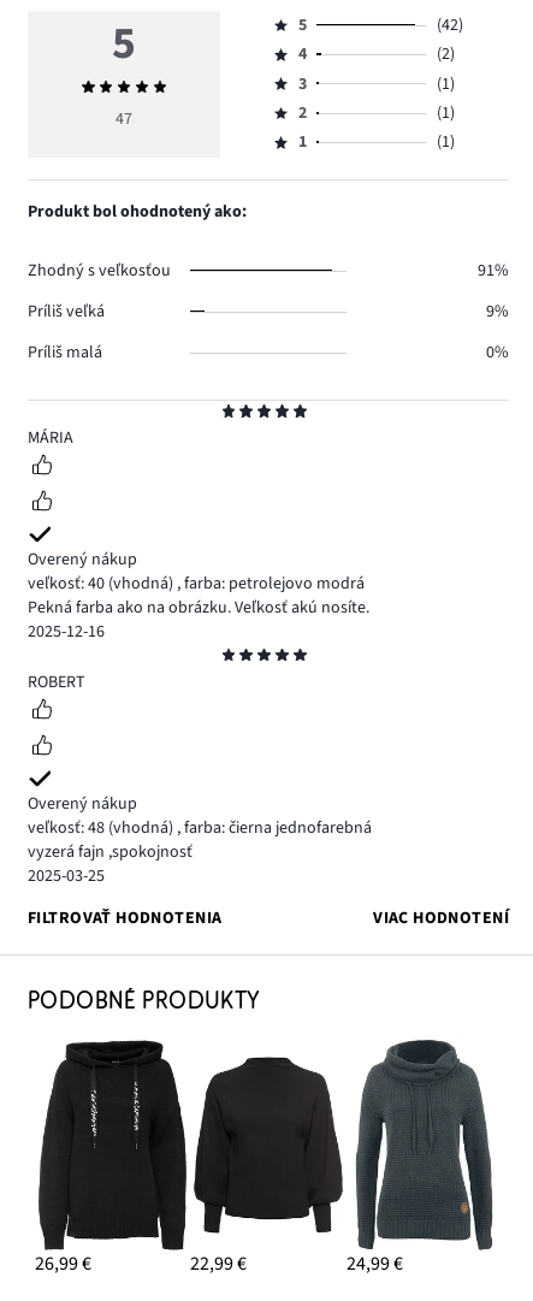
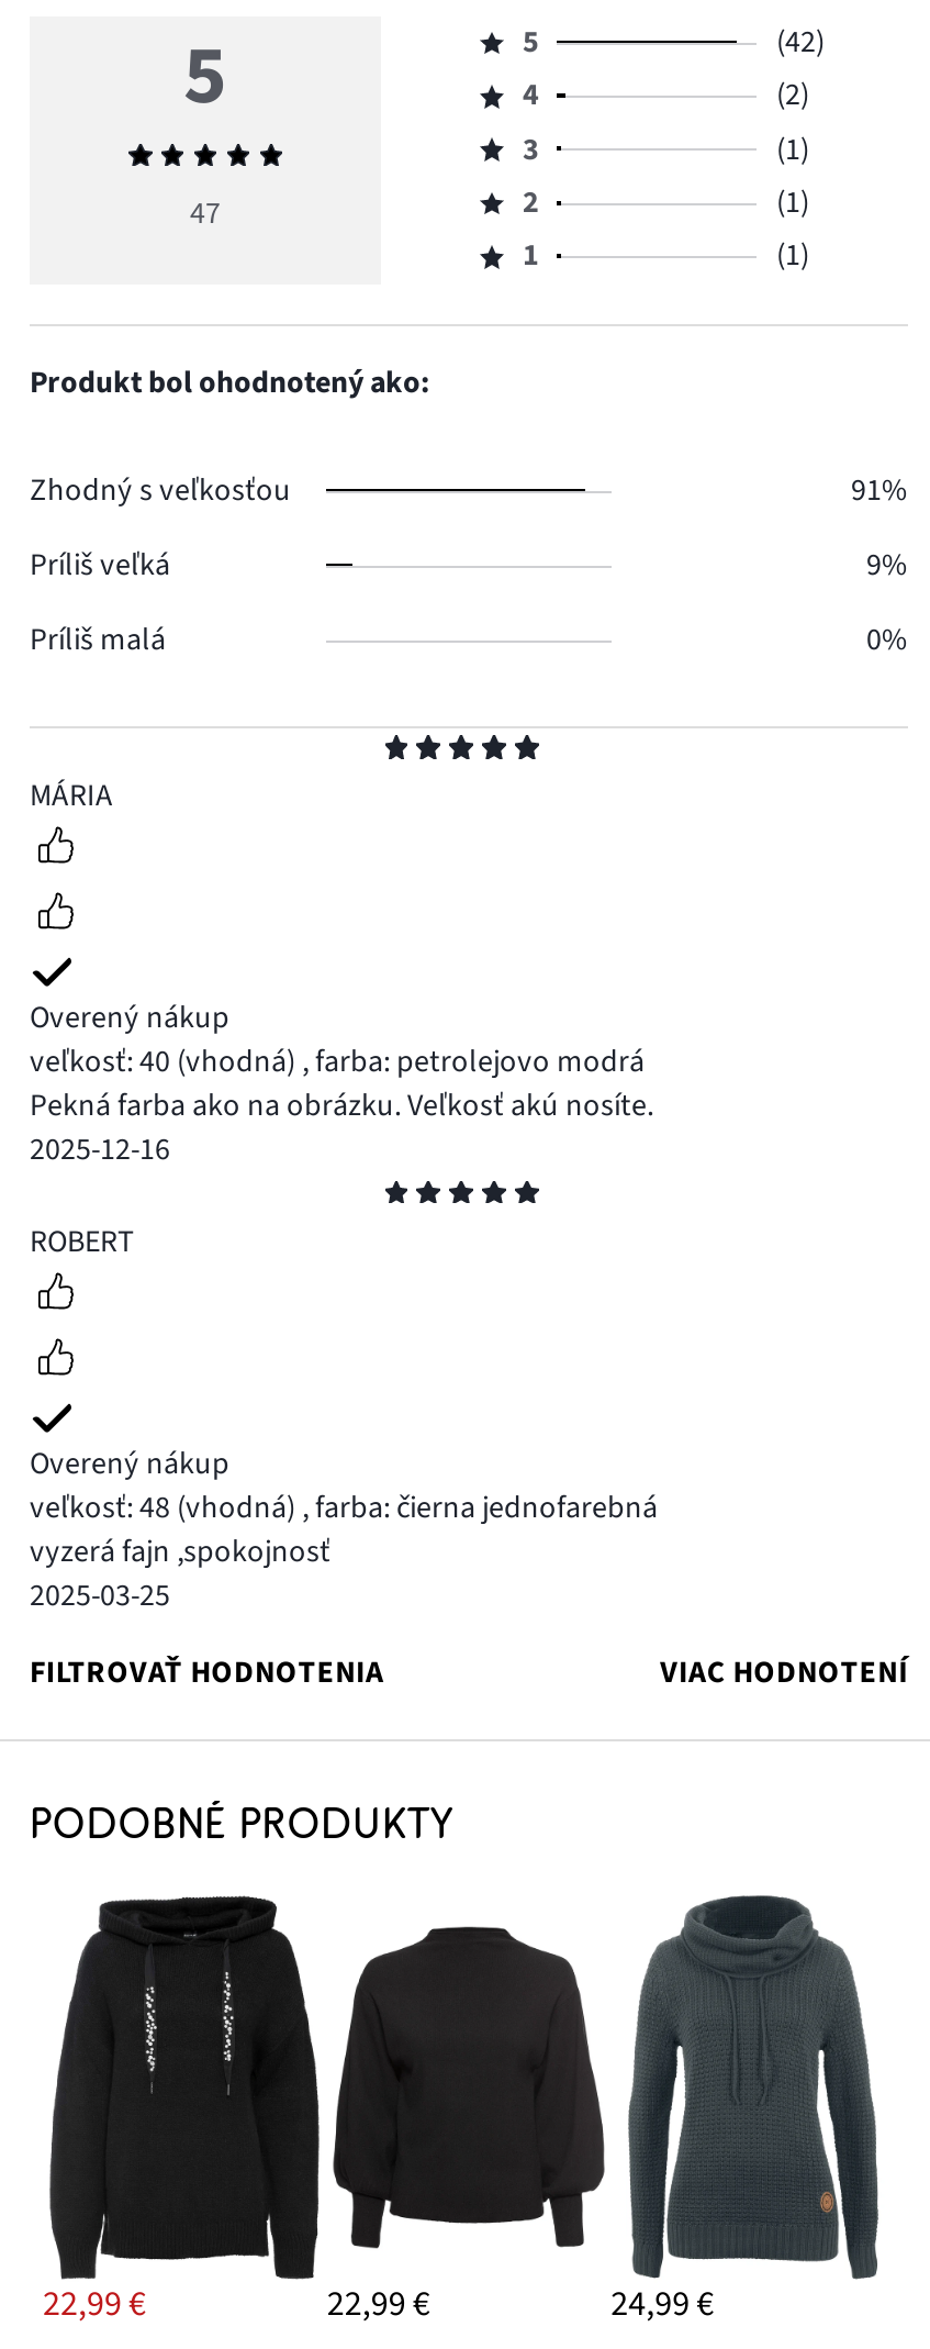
[35,1251,91,1277] 26,99 € -> [43,2281,146,2329] 22,99 €

